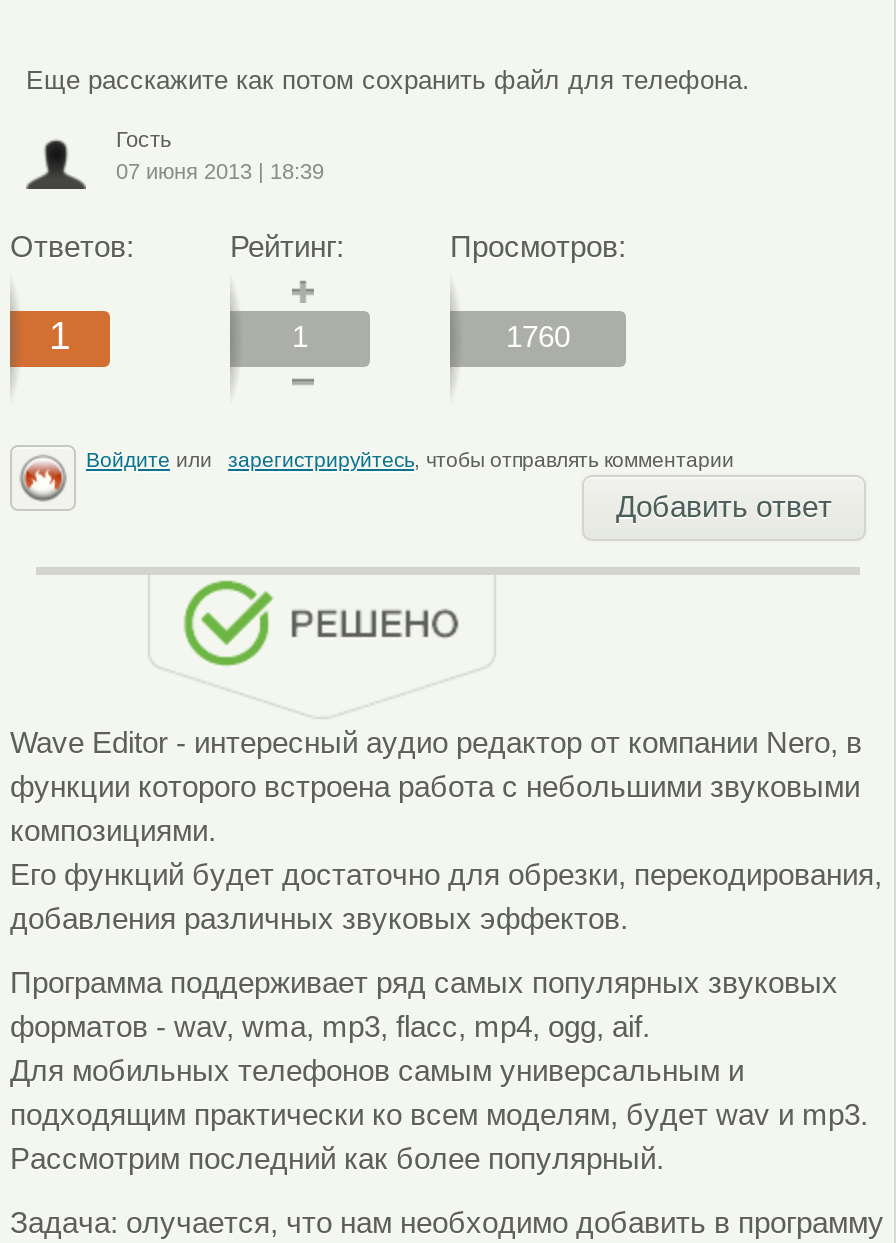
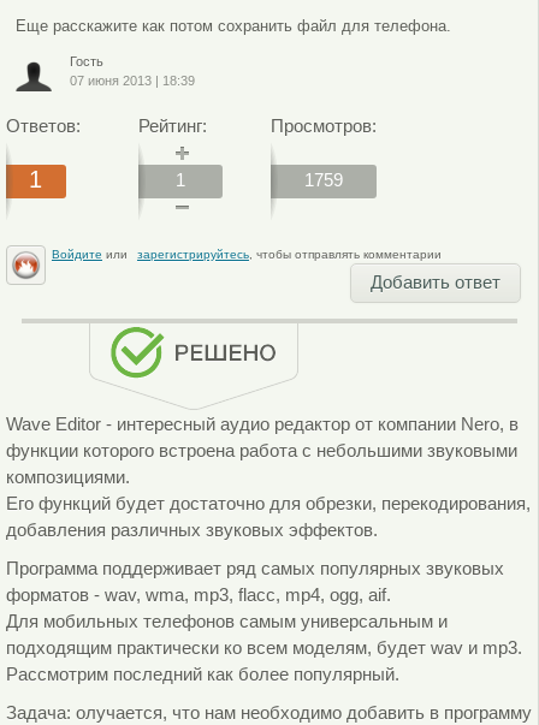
[506,319,570,353] 1760 -> [304,169,343,190] 1759

